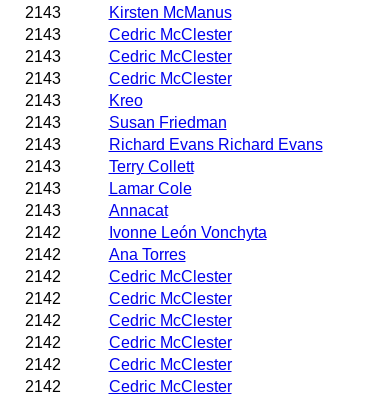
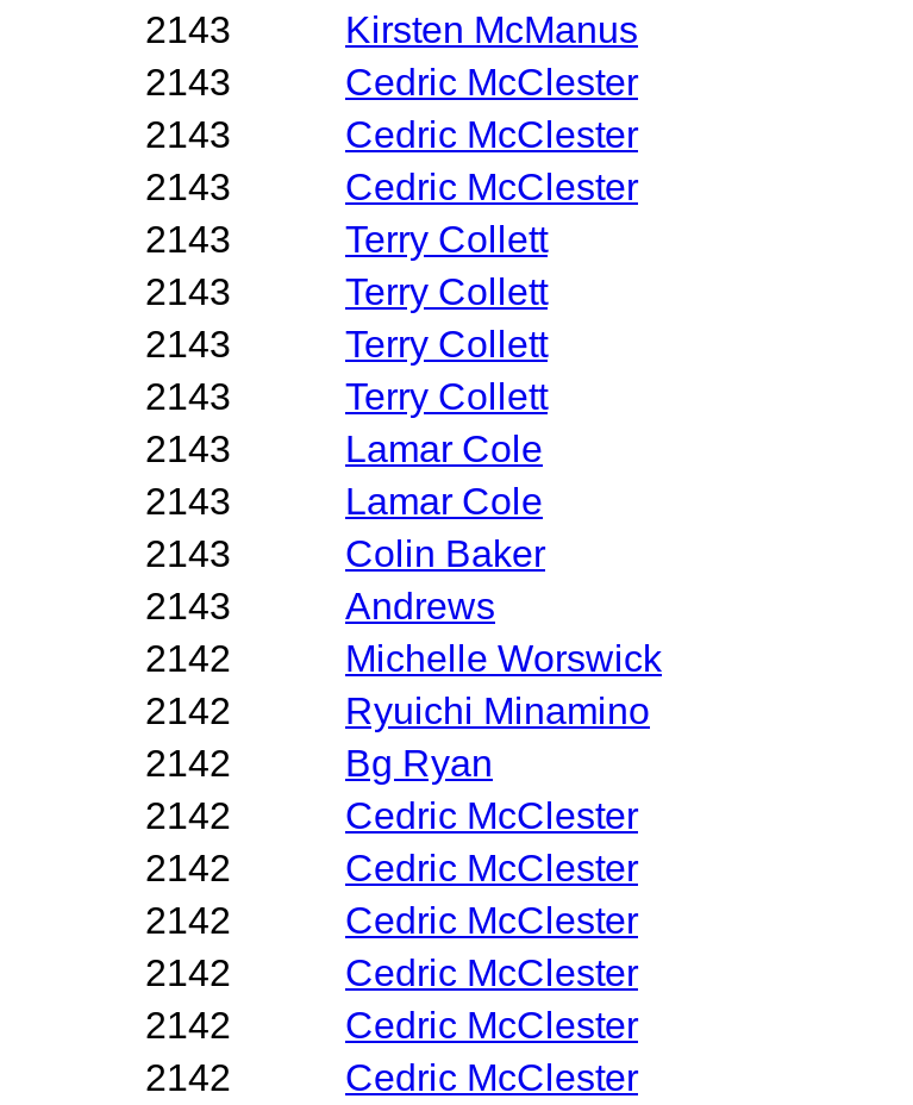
[108,92,142,109] Kreo -> [345,219,548,259] Terry Collett
[108,114,226,131] Susan Friedman -> [345,271,548,312] Terry Collett
[108,136,322,153] Richard Evans Richard Evans -> [345,324,548,364] Terry Collett
[108,202,167,219] Annacat -> [145,481,545,626] Lamar Cole | 2143 | Colin Baker | 2143 | Andrews
[108,224,266,241] Ivonne León Vonchyta -> [345,638,662,678] Michelle Worswick
[108,246,185,263] Ana Torres -> [145,690,650,783] Ryuichi Minamino | 2142 | Bg Ryan

